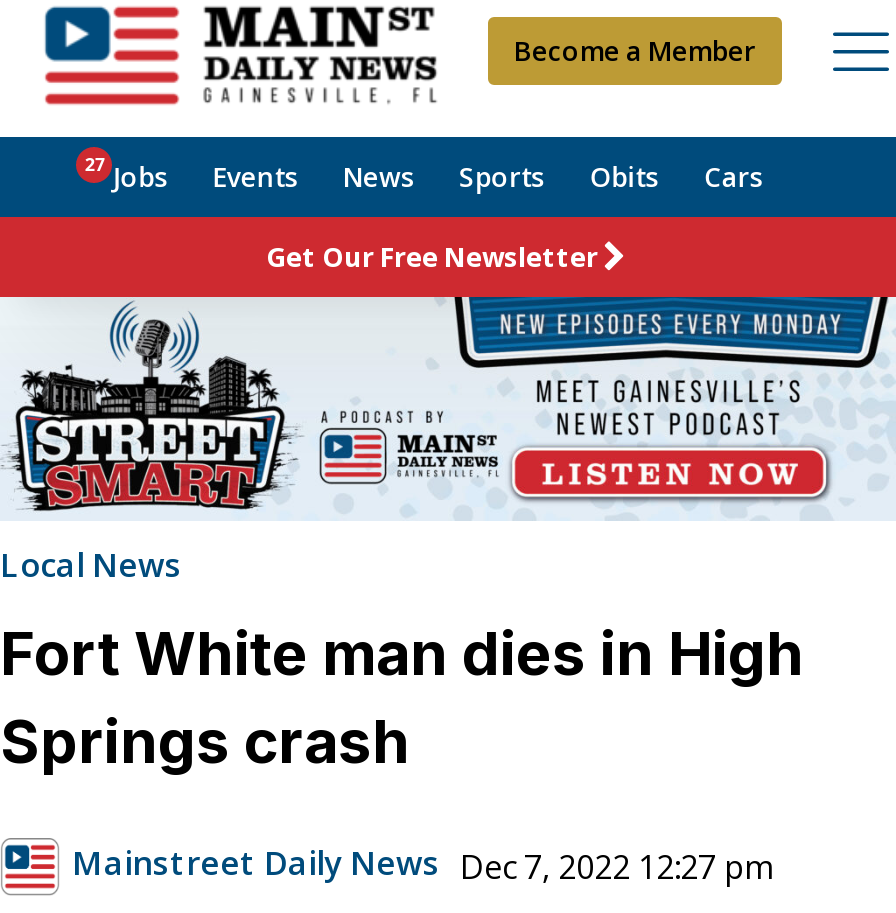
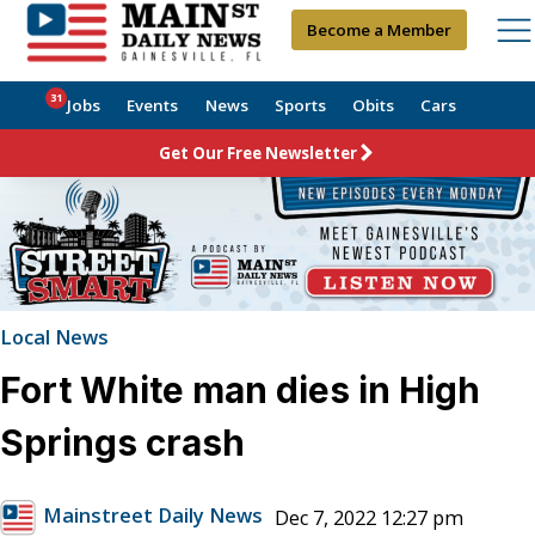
[85,151,764,195] 27 Jobs Events News Sports Obits Cars -> [51,90,456,116] 31 Jobs Events News Sports Obits Cars

